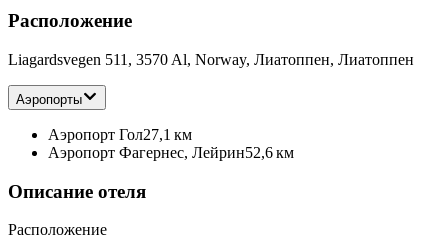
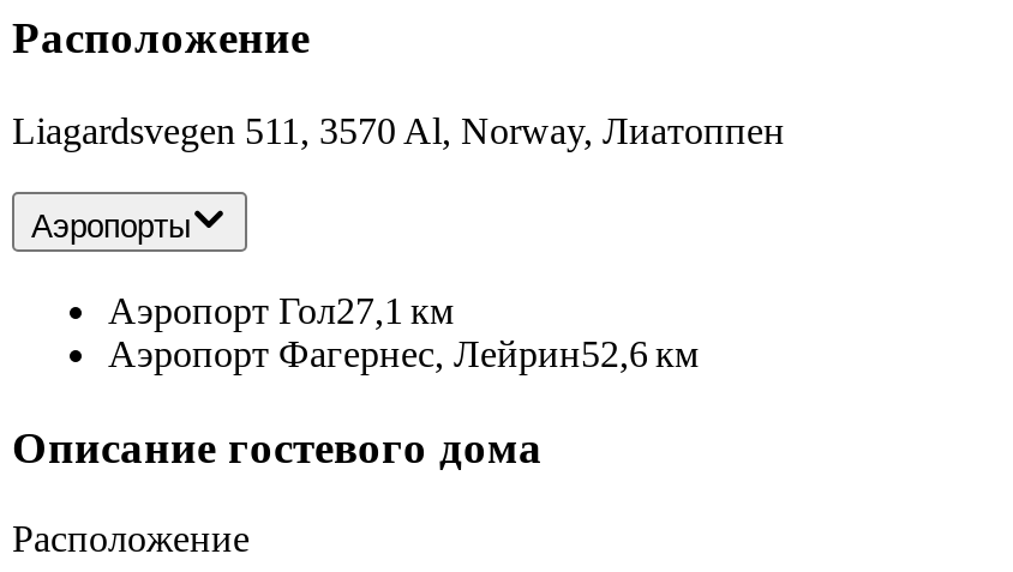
[8,51,414,68] Liagardsvegen 511, 3570 Al, Norway, Лиатоппен, Лиатоппен -> [12,110,785,151] Liagardsvegen 511, 3570 Al, Norway, Лиатоппен
[8,181,146,202] Описание отеля -> [12,422,543,472] Описание гостевого дома

